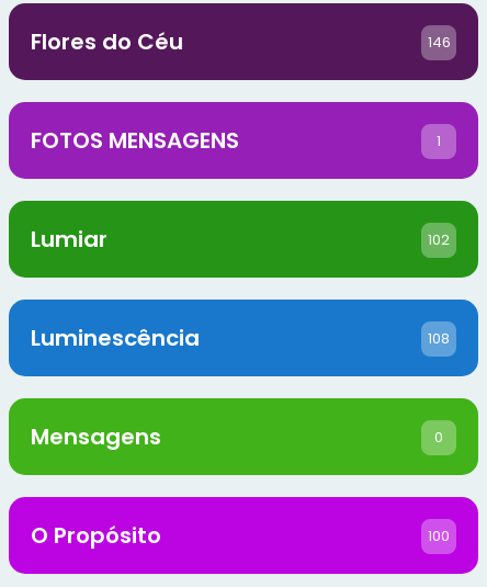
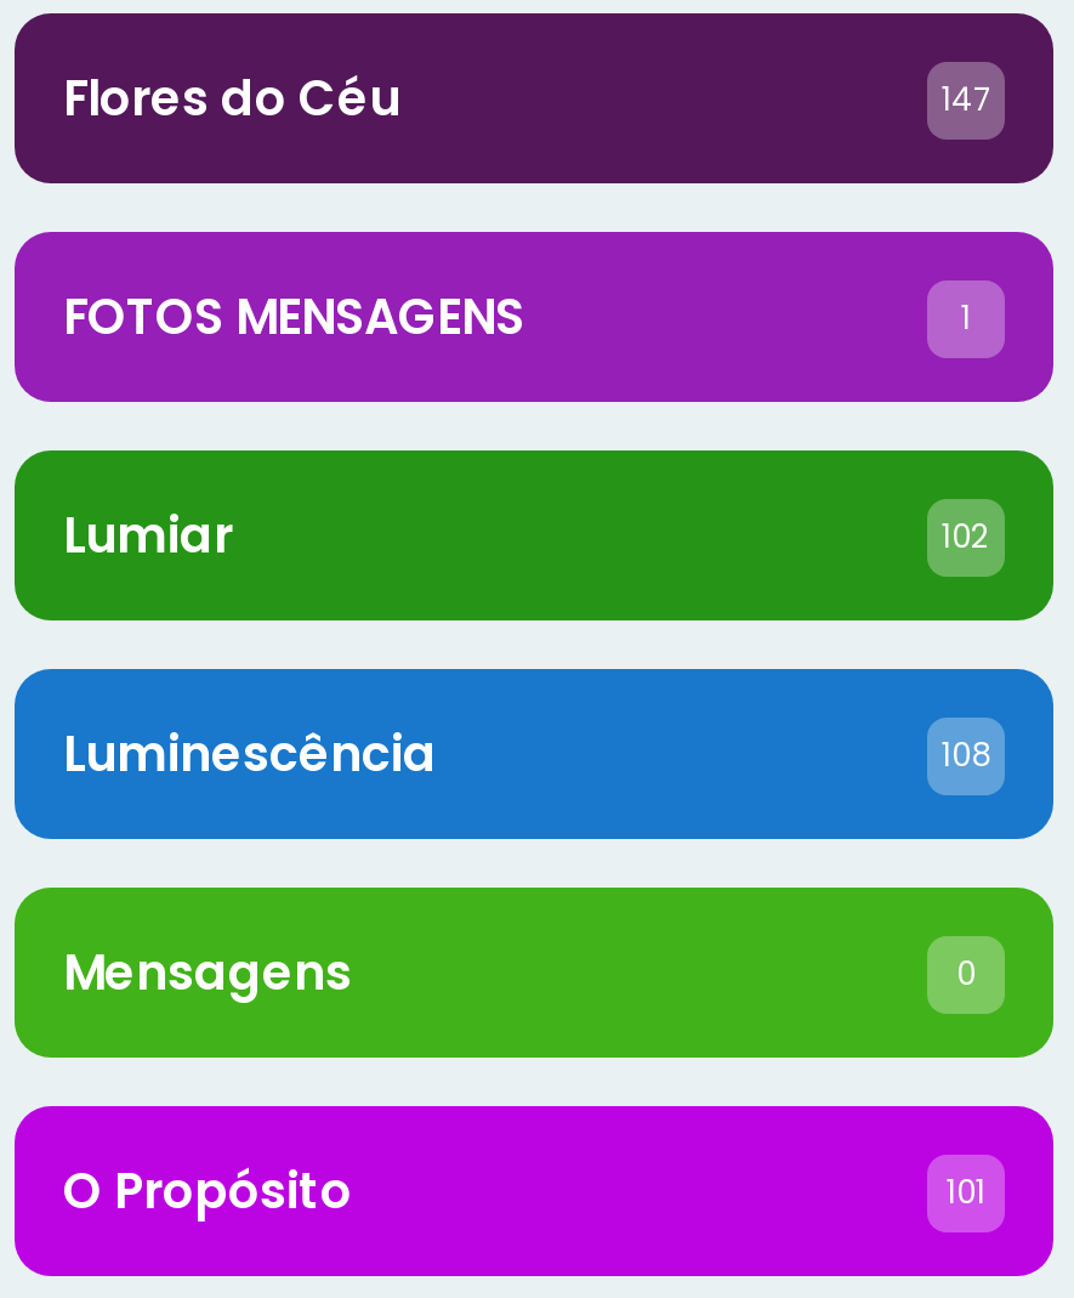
[427,32,450,53] 146 -> [942,78,990,124] 147
[428,526,450,547] 100 -> [947,1171,985,1217] 101

